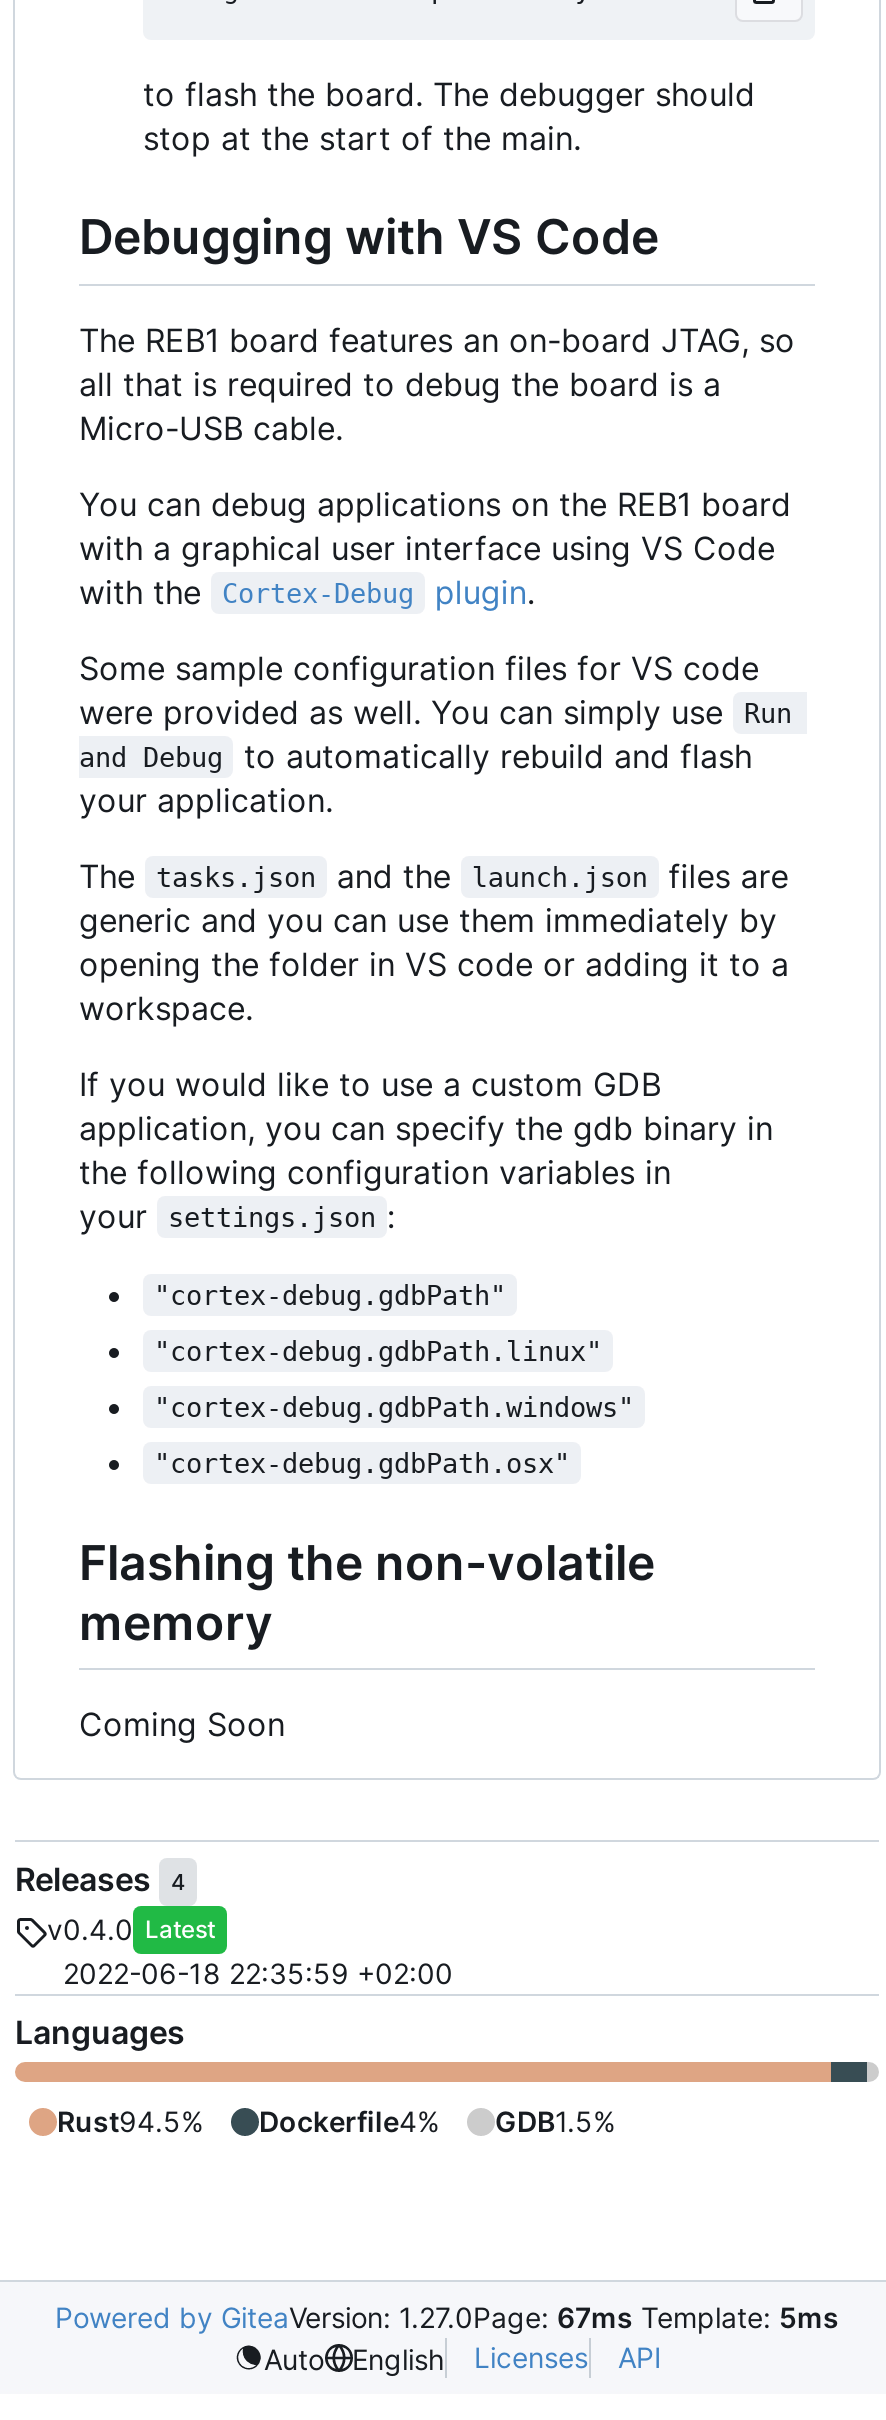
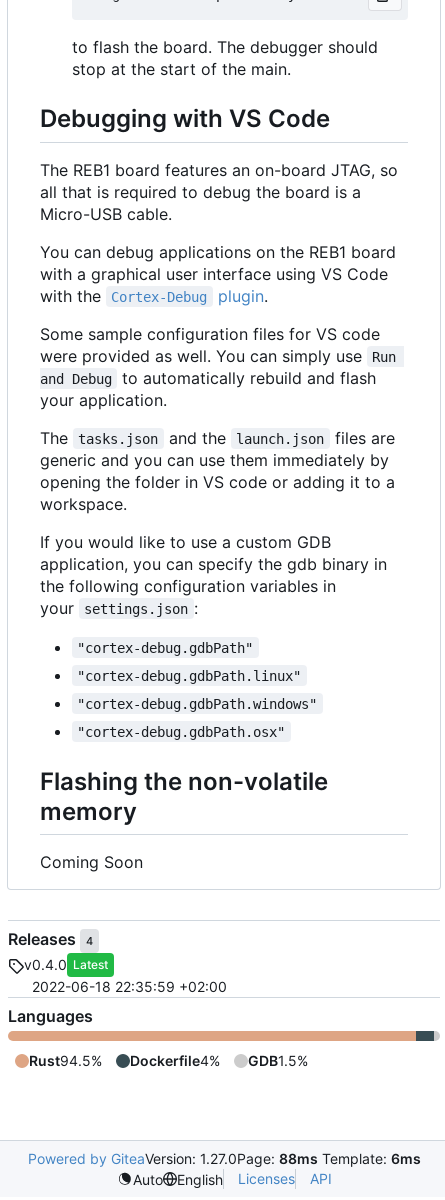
[55,2300,839,2334] Powered by GiteaVersion: 1.27.0Page: 67ms Template: 5ms -> [27,1150,420,1167] Powered by GiteaVersion: 1.27.0Page: 88ms Template: 6ms

